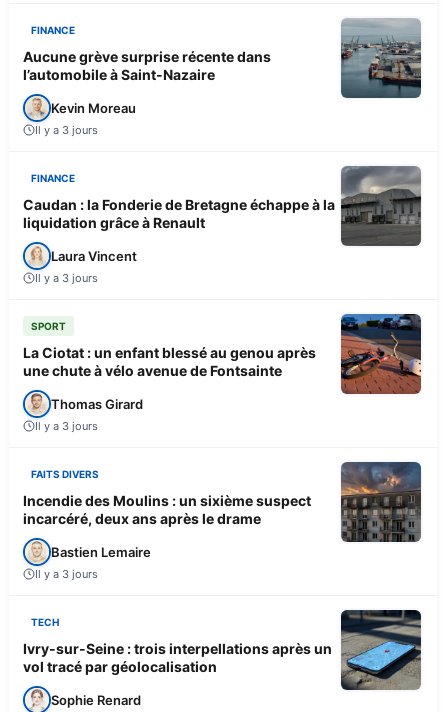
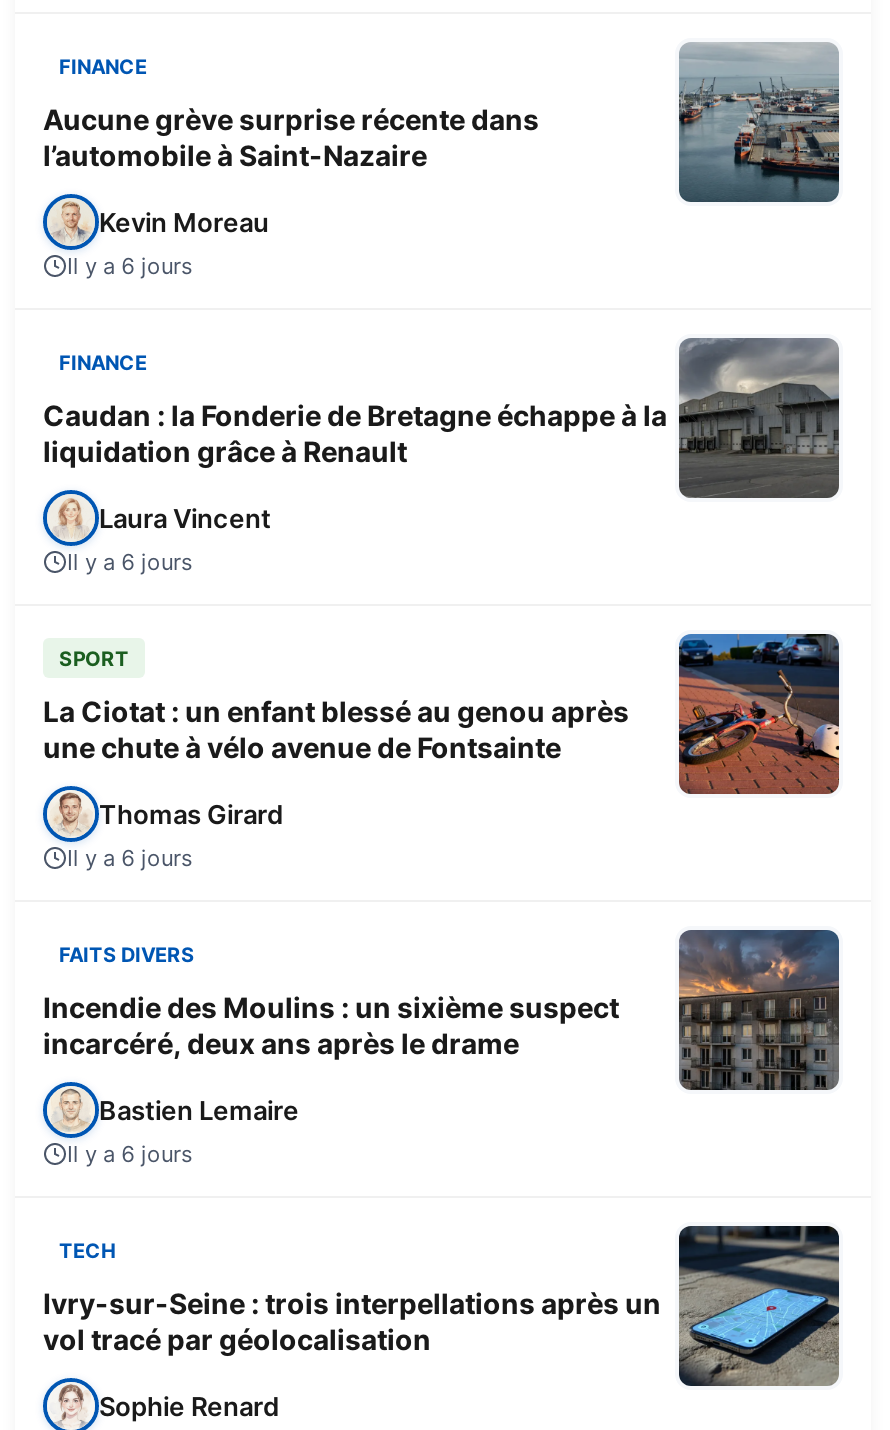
[35,123,98,137] Il y a 3 jours -> [67,251,193,279] Il y a 6 jours
[35,271,98,285] Il y a 3 jours -> [67,547,193,575] Il y a 6 jours
[35,419,98,433] Il y a 3 jours -> [67,843,193,871] Il y a 6 jours
[35,567,98,581] Il y a 3 jours -> [67,1139,193,1167] Il y a 6 jours

